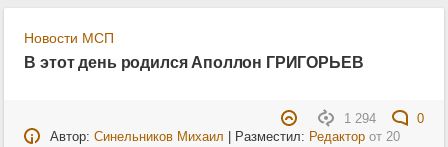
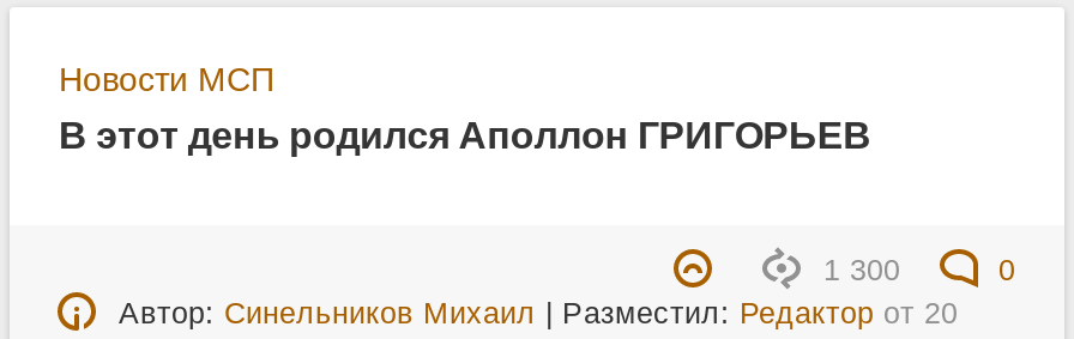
[339,112,375,126] 1 294 -> [814,254,900,288] 1 300

